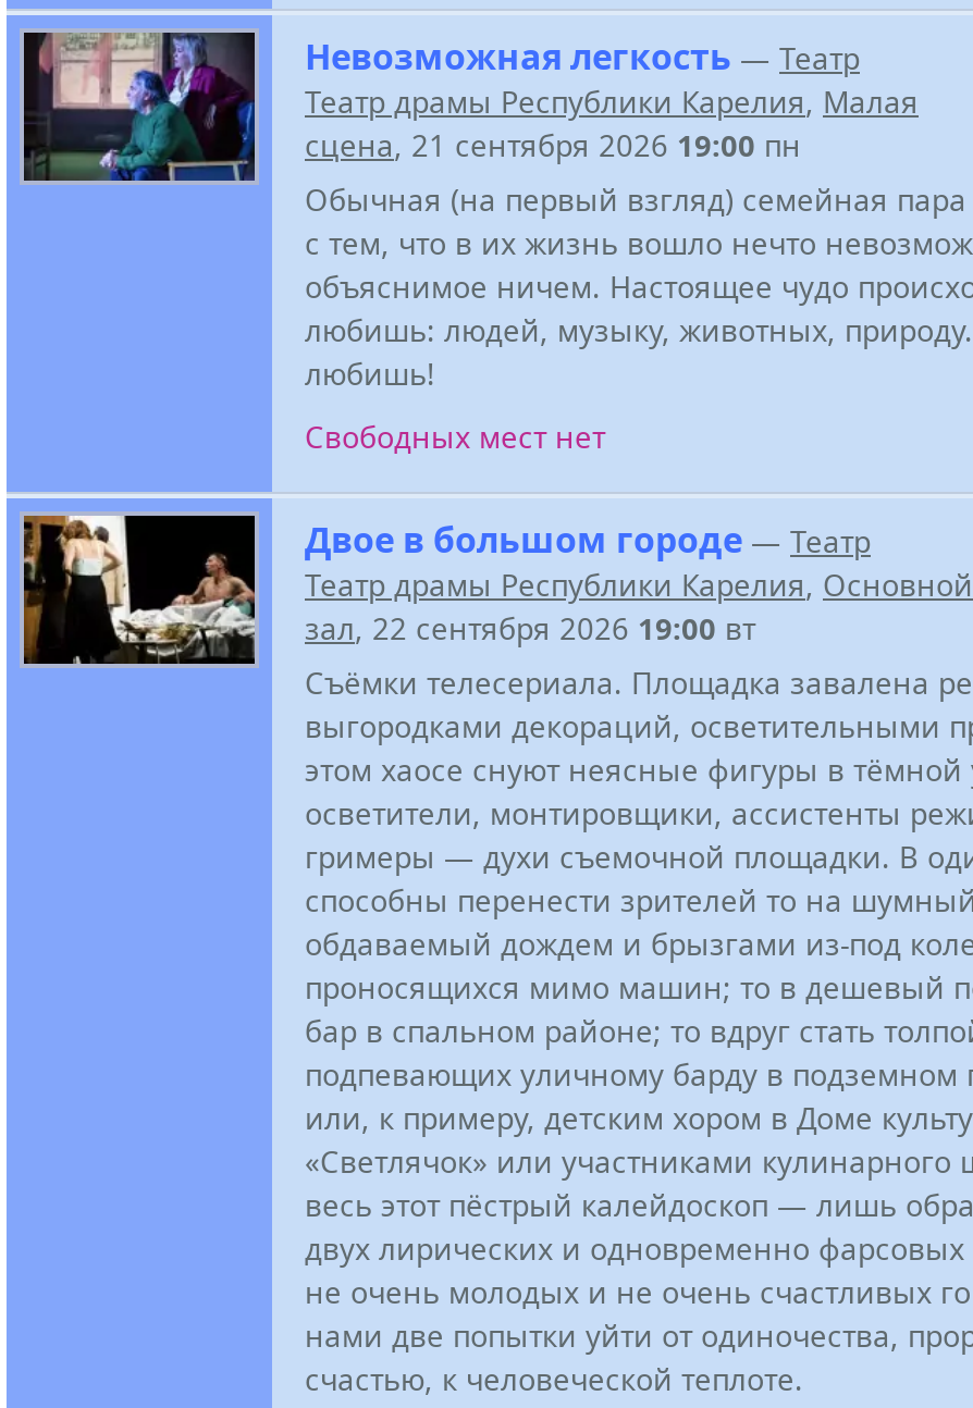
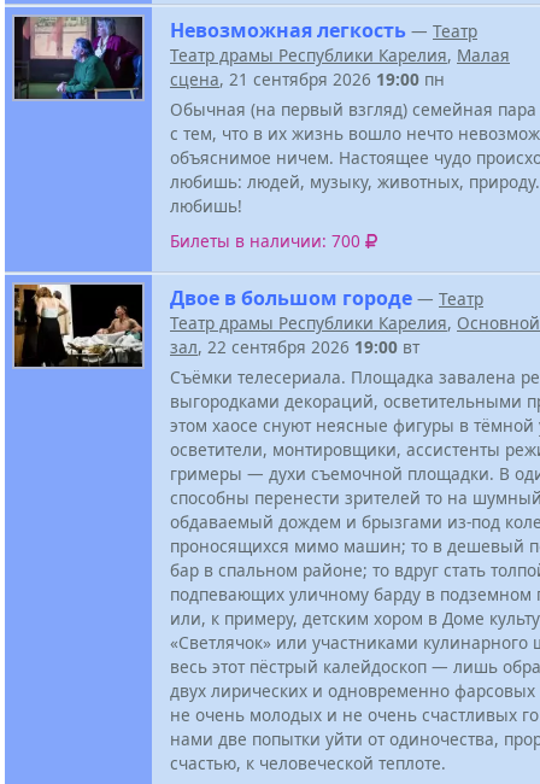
[305,416,605,457] Свободных мест нет -> [170,229,365,252] Билеты в наличии: 700

